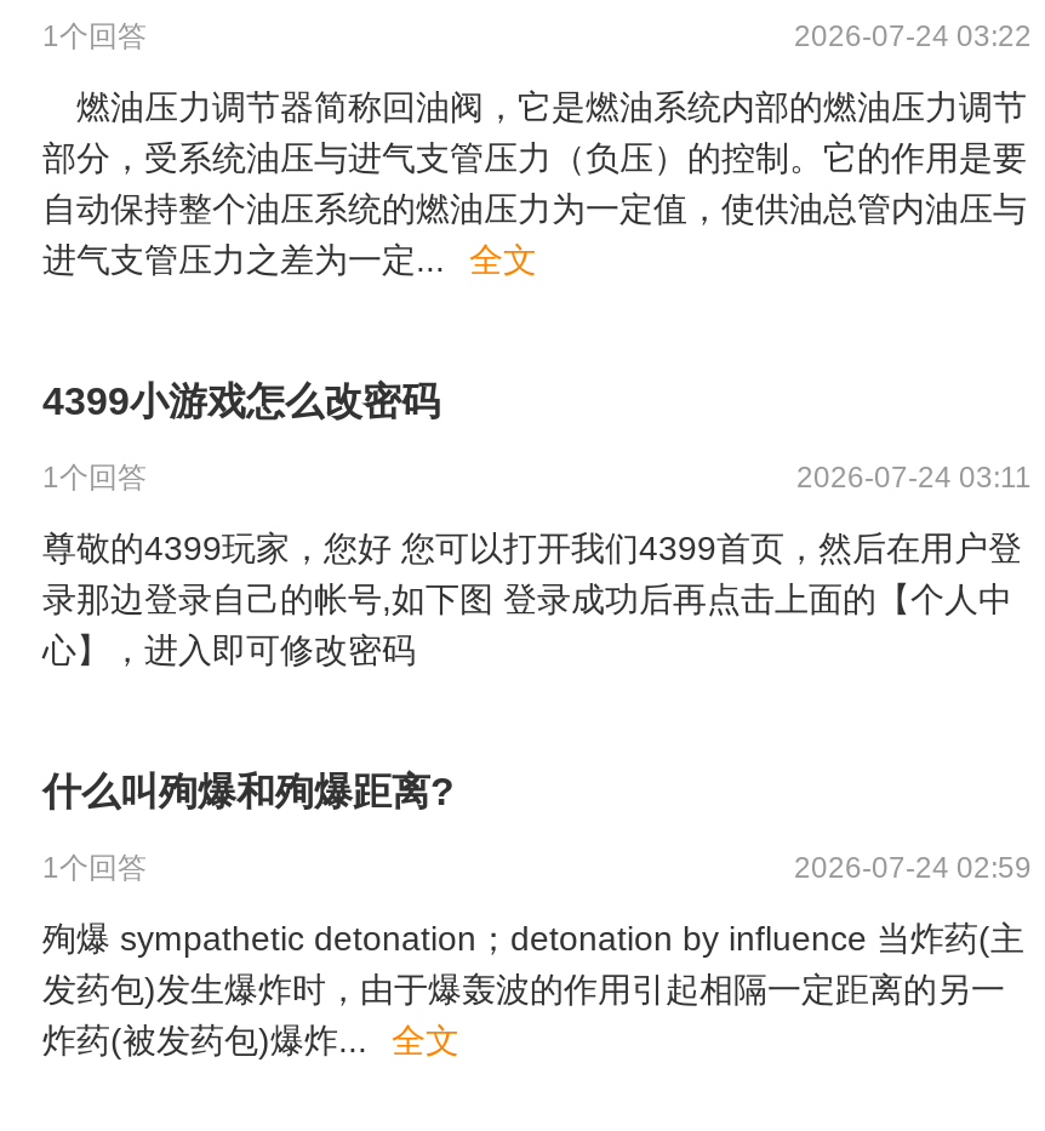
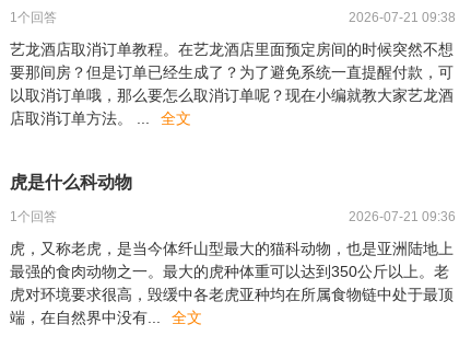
[794,19,1032,53] 2026-07-24 03:22 -> [349,10,456,25] 2026-07-21 09:38
[42,87,1027,279] 燃油压力调节器简称回油阀，它是燃油系统内部的燃油压力调节 | 部分，受系统油压与进气支管压力（负压）的控制。它的作用是要 | 自动保持整个油压系统的燃油压力为一定值，使供油总管内油压与 | 进气支管压力之差为一定... -> [10,40,454,127] 艺龙酒店取消订单教程。在艺龙酒店里面预定房间的时候突然不想 | 要那间房？但是订单已经生成了？为了避免系统一直提醒付款，可 | 以取消订单哦，那么要怎么取消订单呢？现在小编就教大家艺龙酒 | 店取消订单方法。...
[42,381,440,422] 4399小游戏怎么改密码 -> [10,173,132,192] 虎是什么科动物
[42,461,1032,1059] 2026-07-24 03:11 | 尊敬的4399玩家，您好 您可以打开我们4399首页，然后在用户登 | 录那边登录自己的帐号,如下图 登录成功后再点击上面的【个人中 | 心】，进入即可修改密码 | 什么叫殉爆和殉爆距离? | 1个回答 | 2026-07-24 02:59 | 殉爆 sympathetic detonation；detonation by influence 当炸药(主 | 发药包)发生爆炸时，由于爆轰波的作用引起相隔一定距离的另一 | 炸药(被发药包)爆炸... -> [10,209,456,326] 2026-07-21 09:36 | 虎，又称老虎，是当今体纤山型最大的猫科动物，也是亚洲陆地上 | 最强的食肉动物之一。最大的虎种体重可以达到350公斤以上。老 | 虎对环境要求很高，毁缓中各老虎亚种均在所属食物链中处于最顶 | 端，在自然界中没有...

